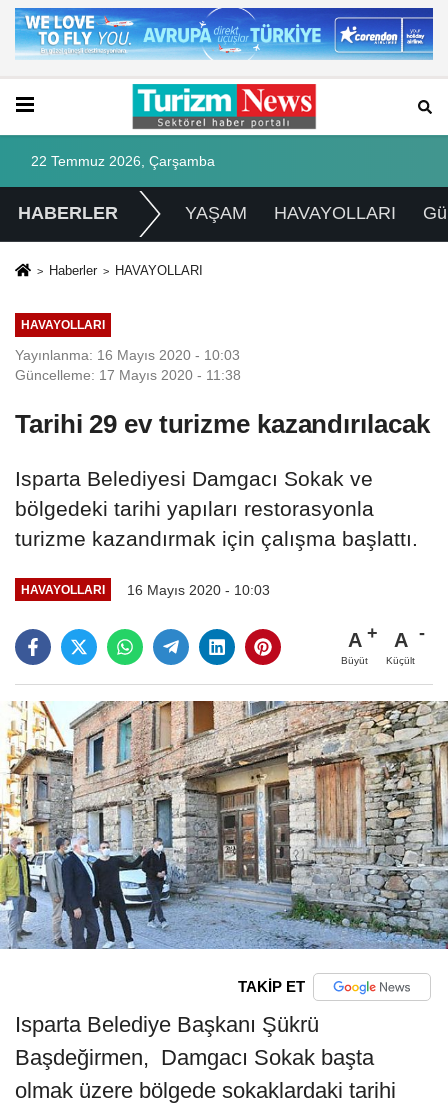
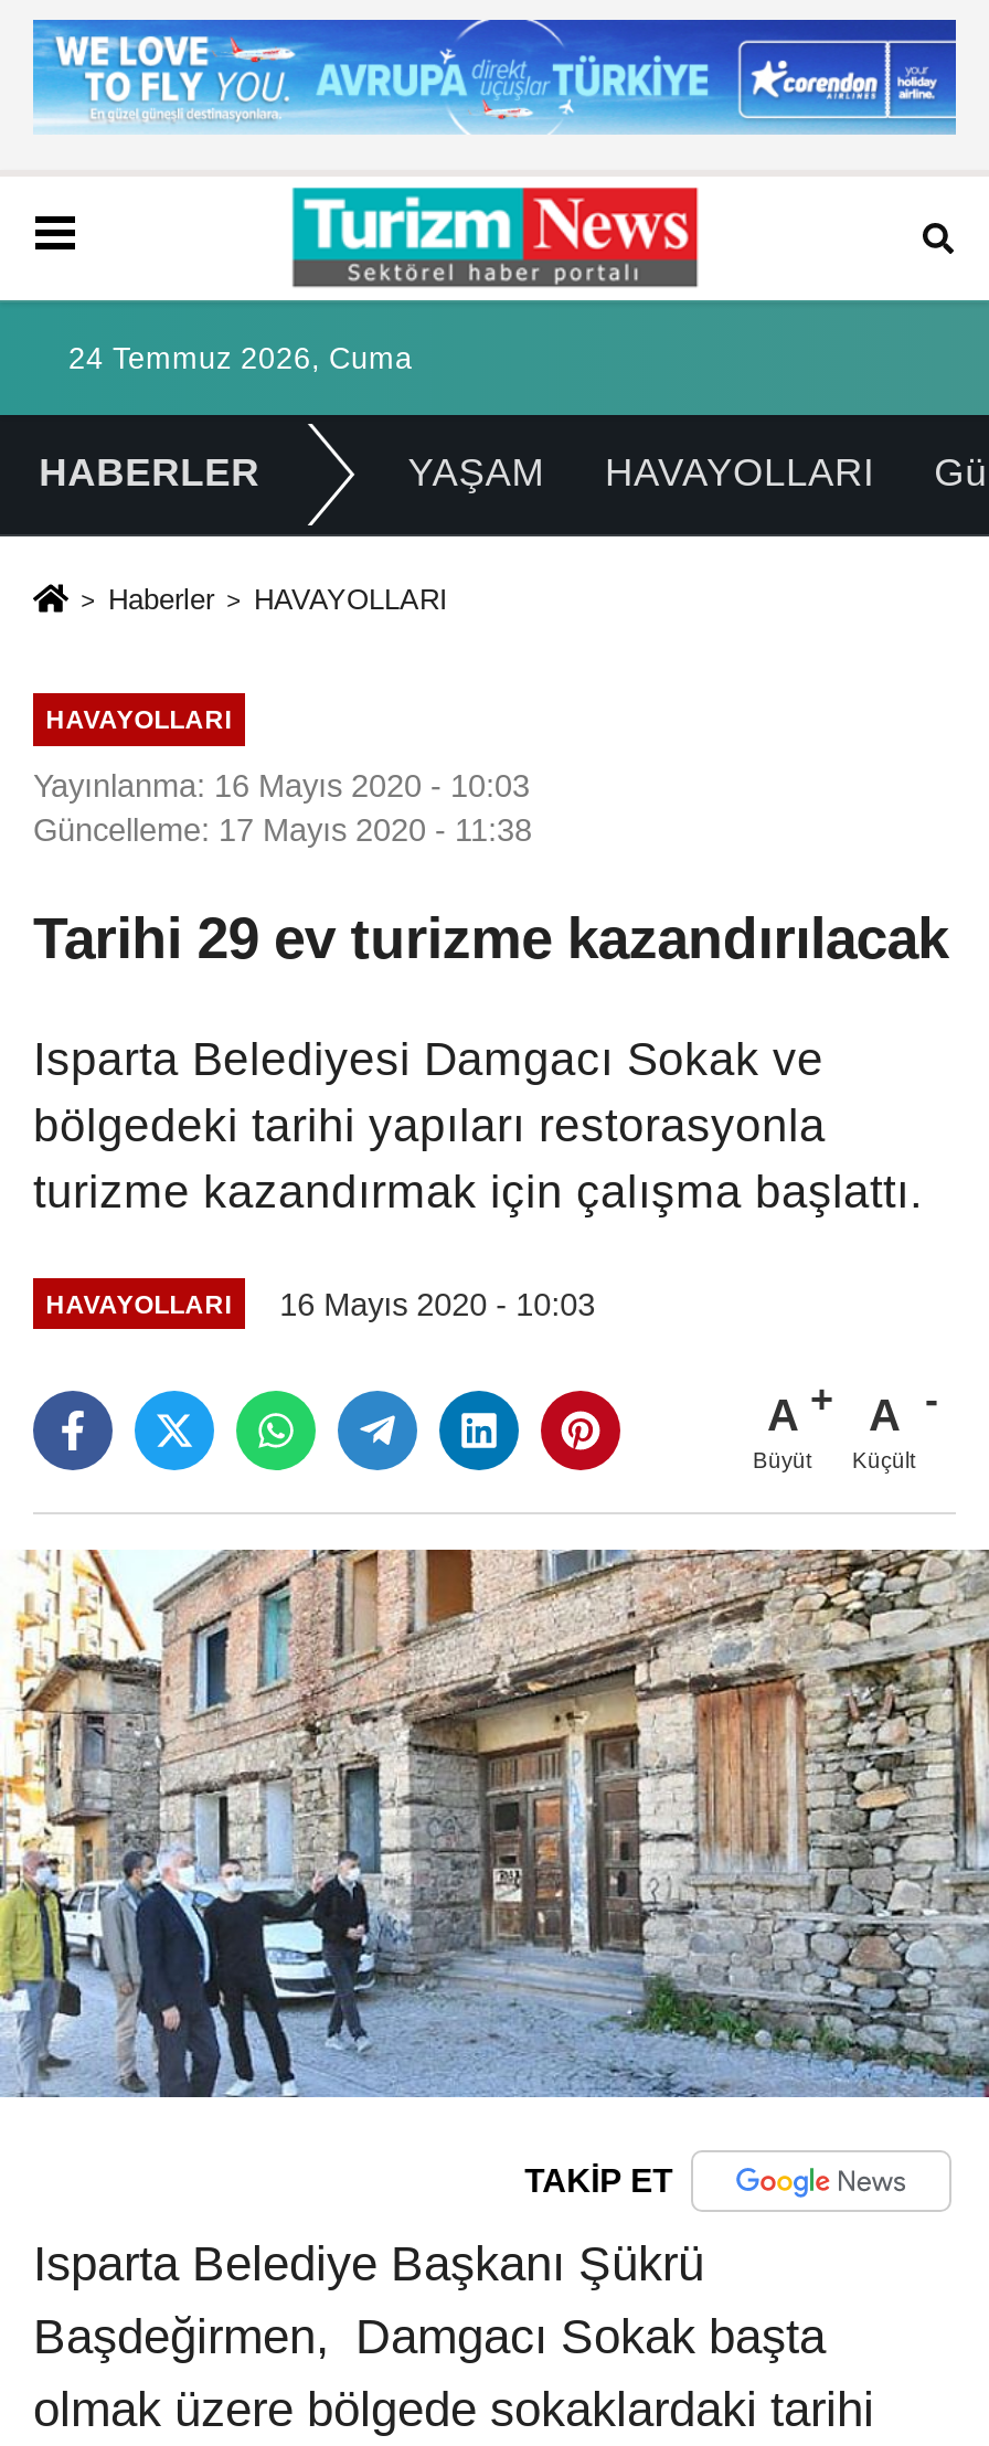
[31,154,215,169] 22 Temmuz 2026, Çarşamba -> [68,342,413,375] 24 Temmuz 2026, Cuma

